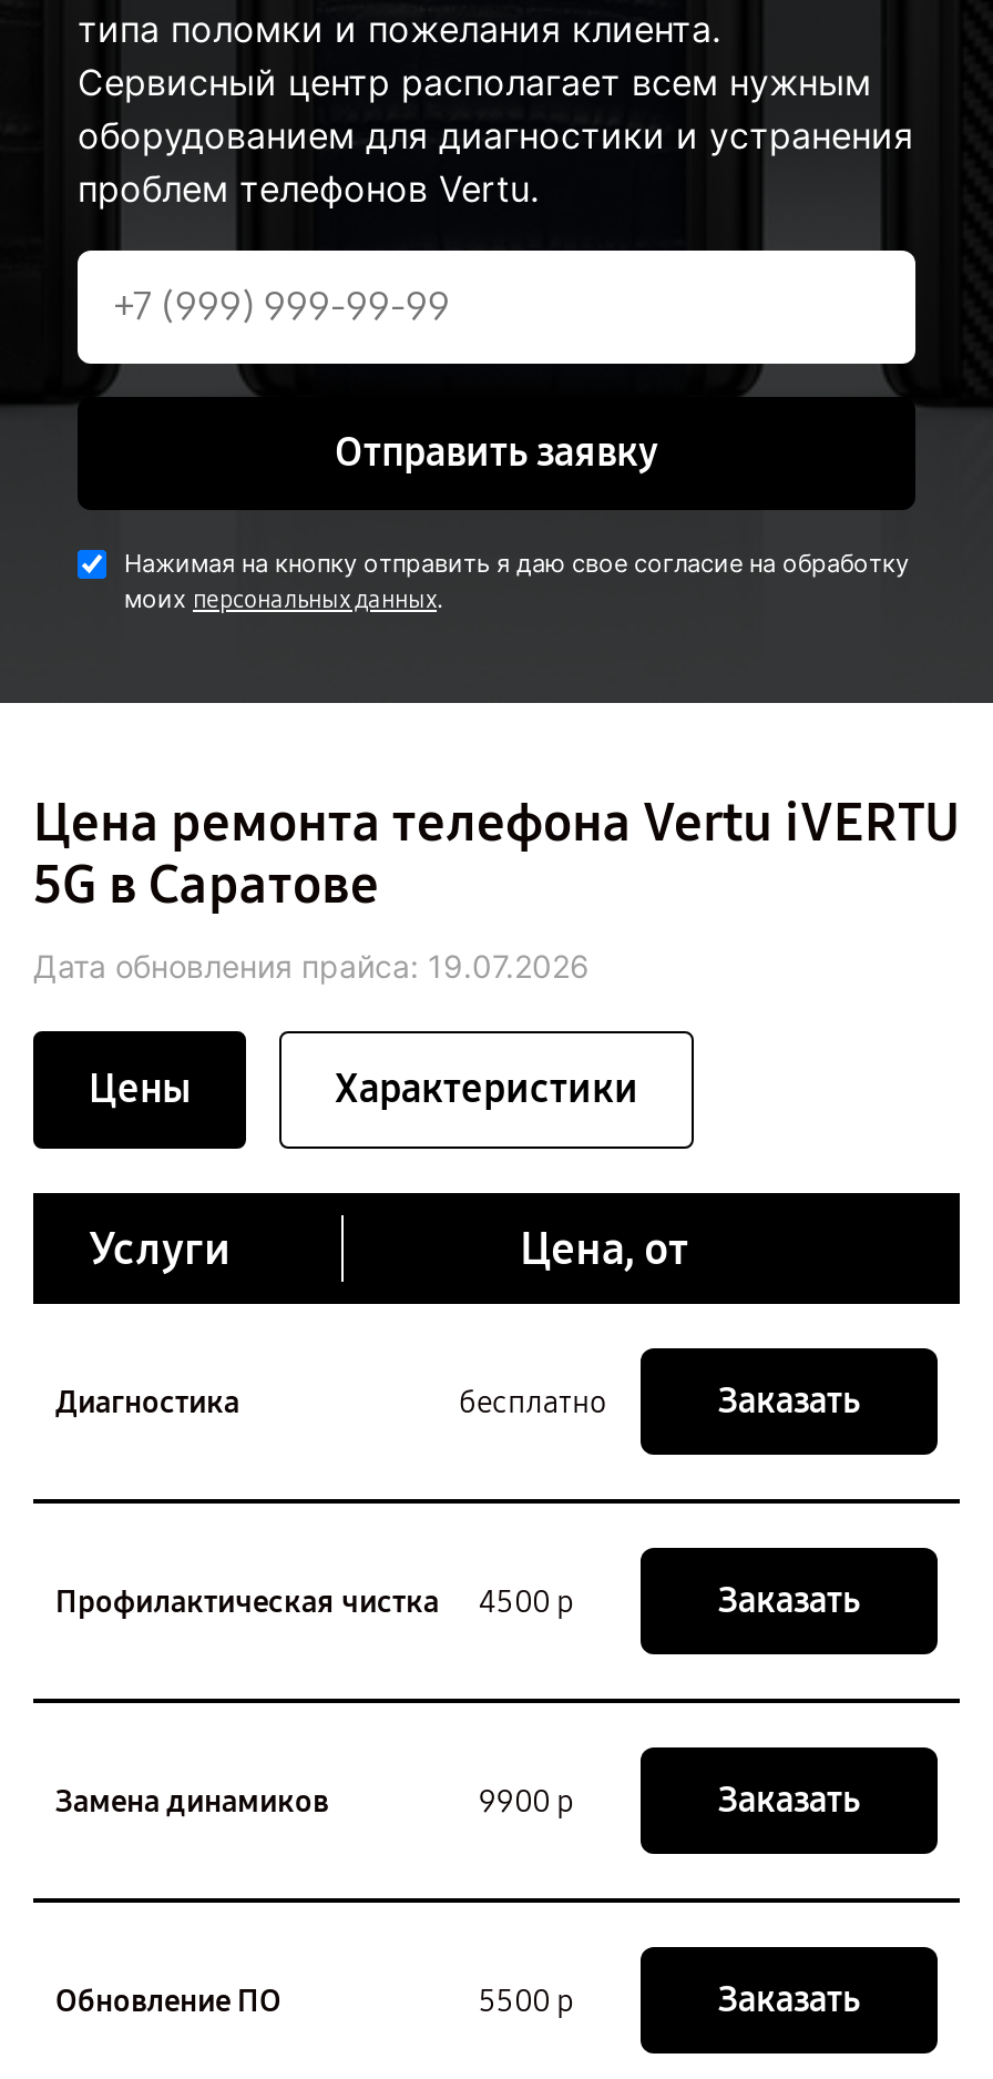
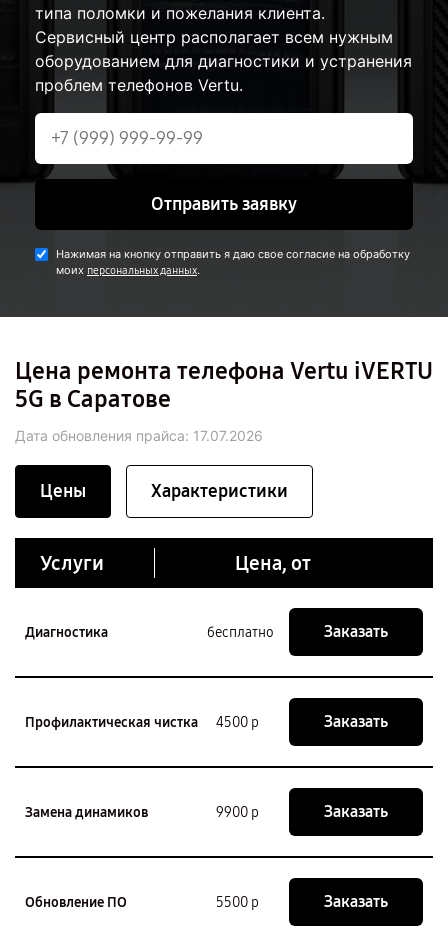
[33,947,590,985] Дата обновления прайса: 19.07.2026 -> [15,427,263,444] Дата обновления прайса: 17.07.2026

